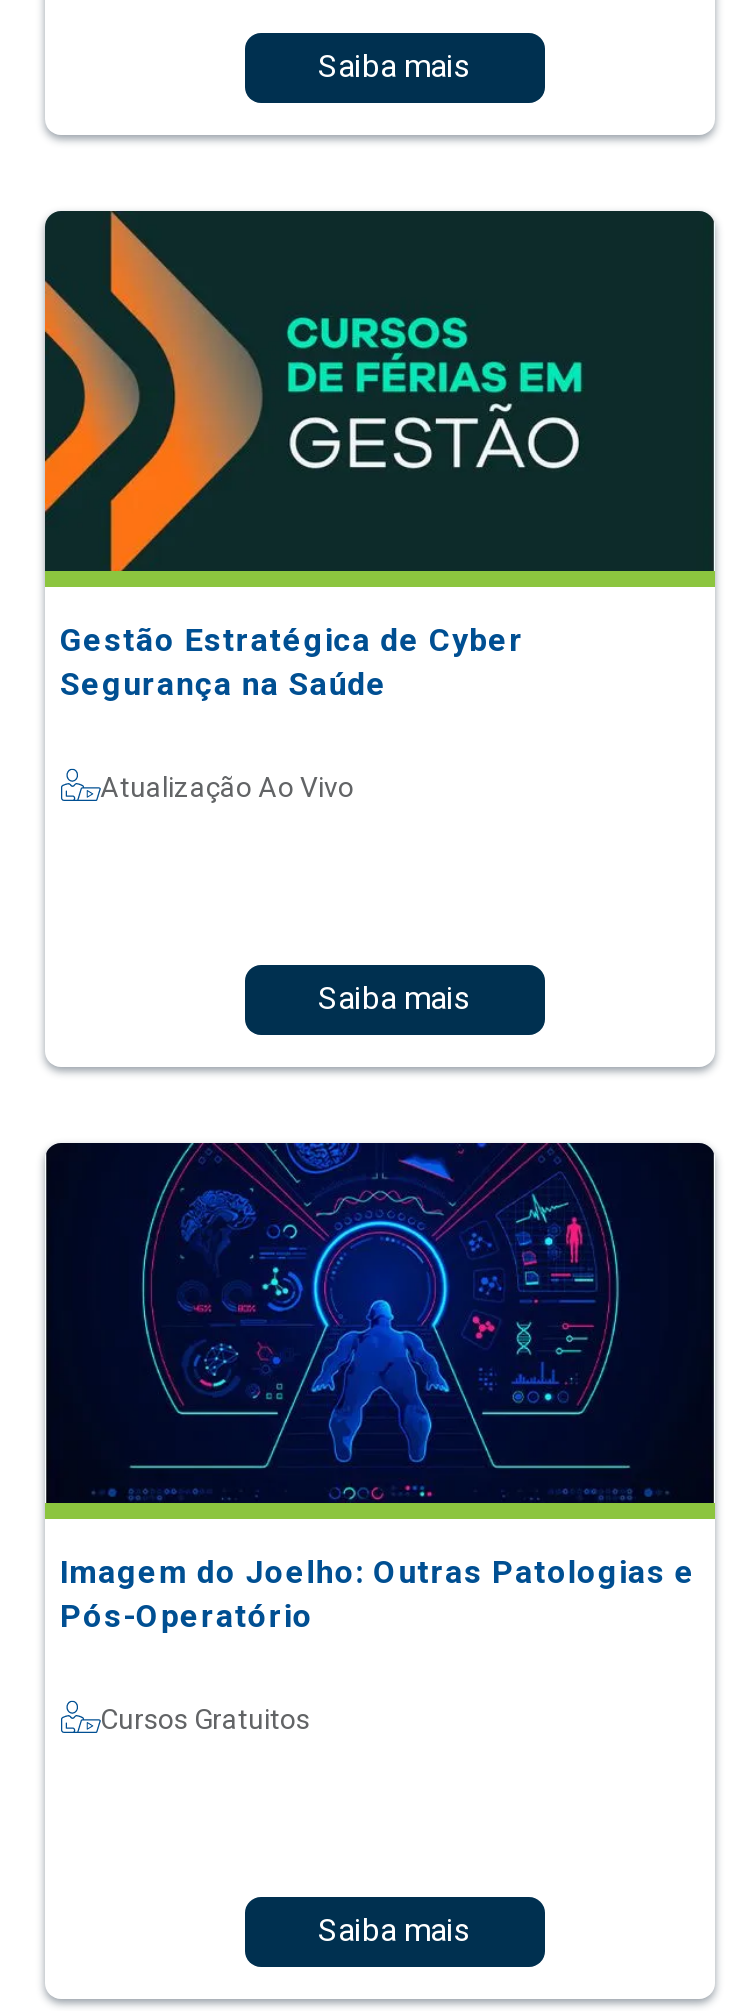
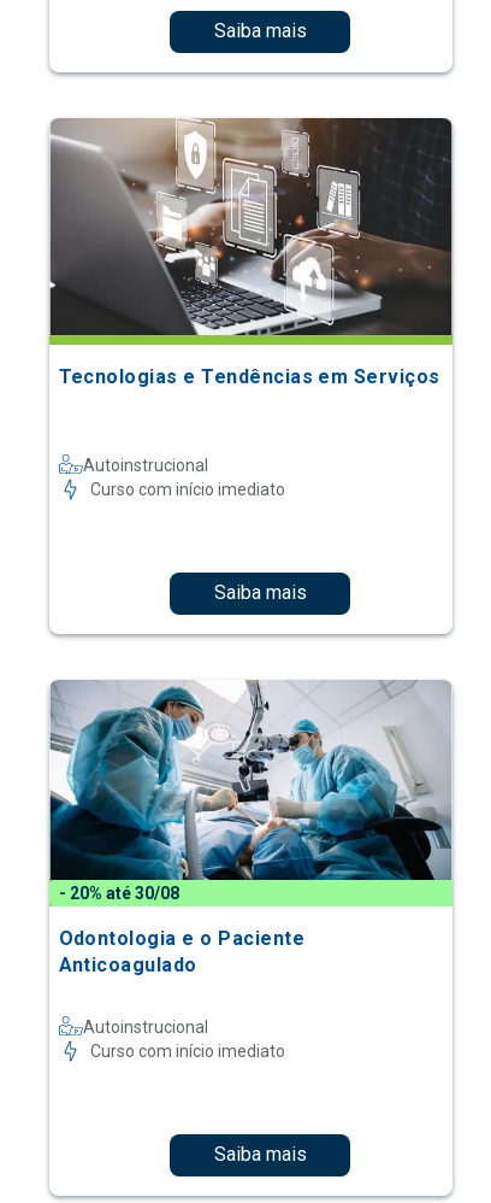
[43,209,711,703] [image] | Gestão Estratégica de Cyber | Segurança na Saúde -> [49,117,451,388] [image] | Tecnologias e Tendências em Serviços
[100,771,354,803] Atualização Ao Vivo -> [82,455,285,499] Autoinstrucional | Curso com início imediato
[43,1141,717,1735] [image] | Imagem do Joelho: Outras Patologias e | Pós-Operatório | Cursos Gratuitos -> [49,680,452,1061] [image] | - 20% até 30/08 | Odontologia e o Paciente | Anticoagulado | Autoinstrucional | Curso com início imediato

